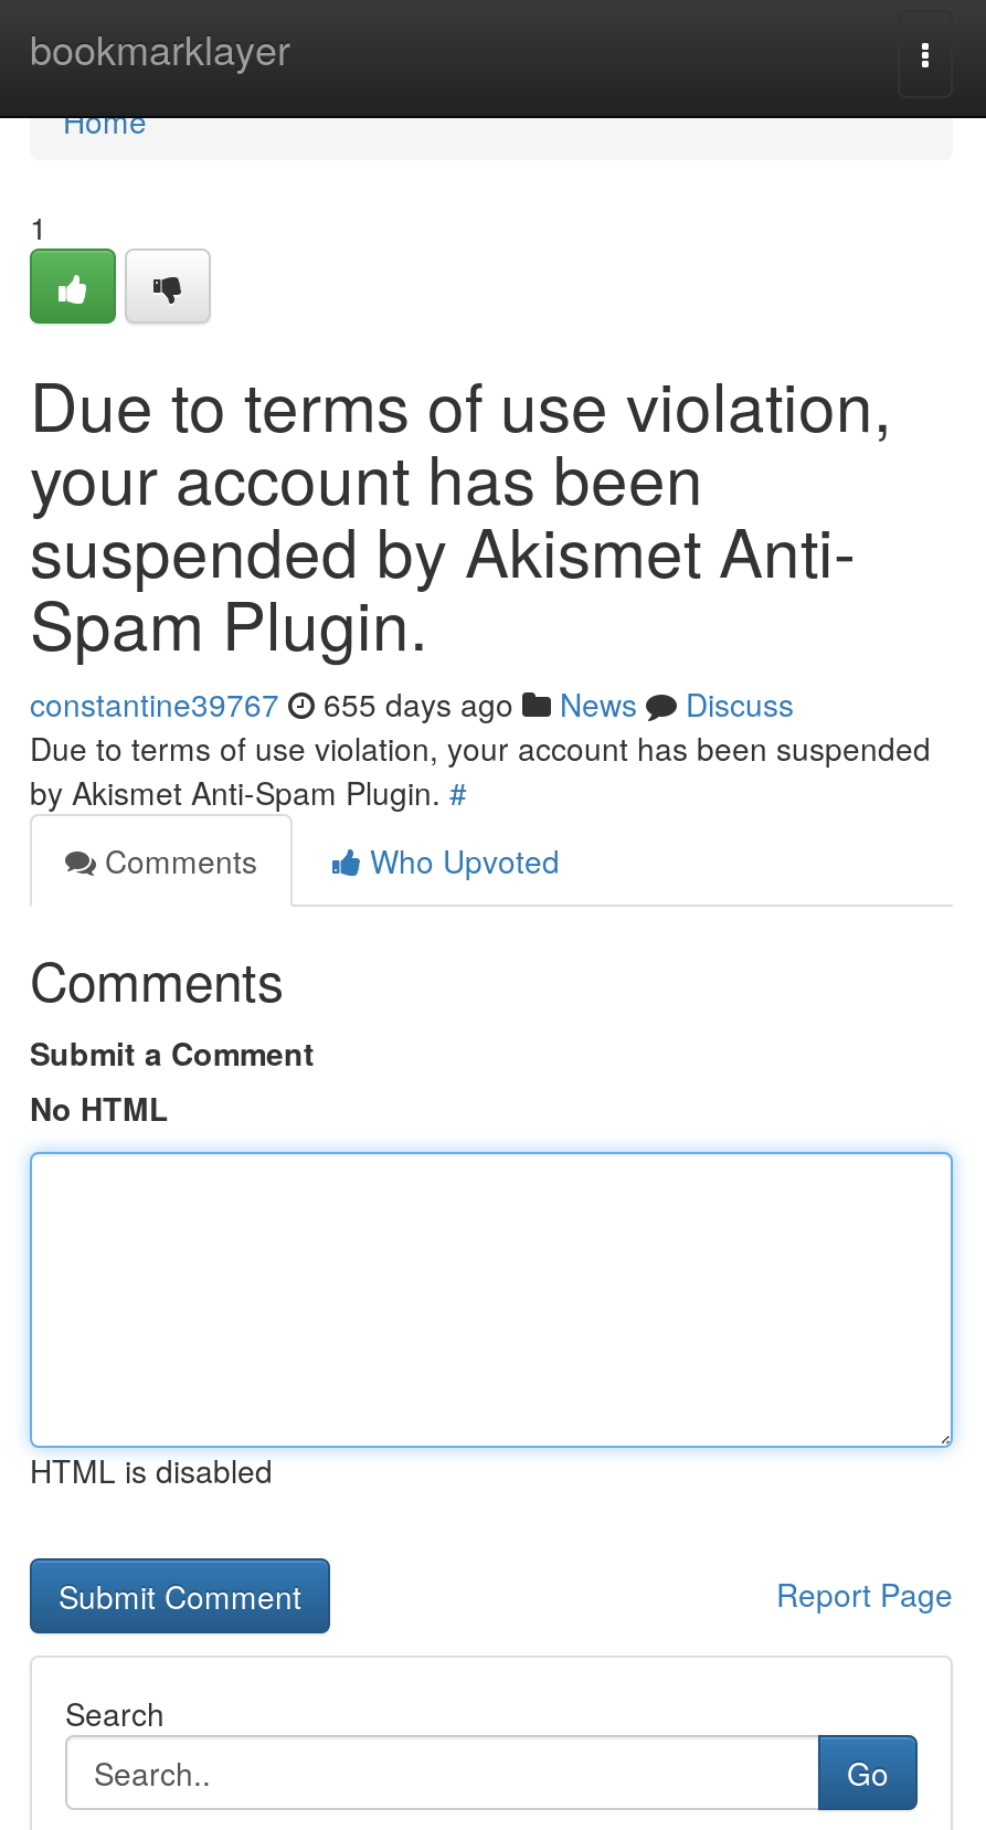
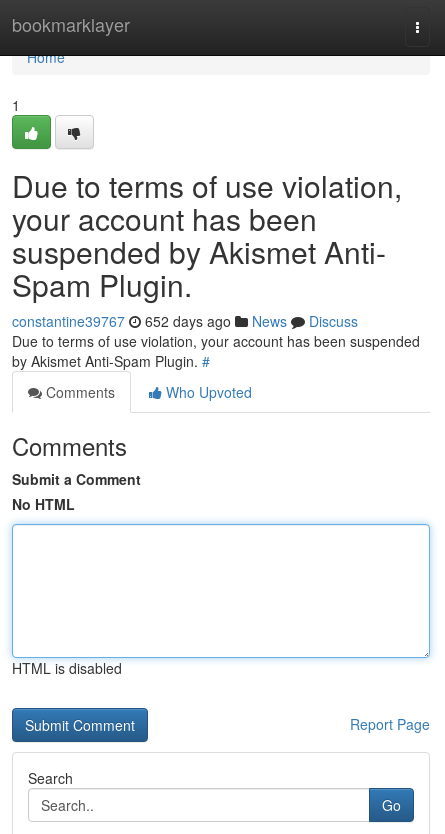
[30,681,794,726] constantine39767 655 days ago News Discuss -> [12,311,358,331] constantine39767 652 days ago News Discuss

